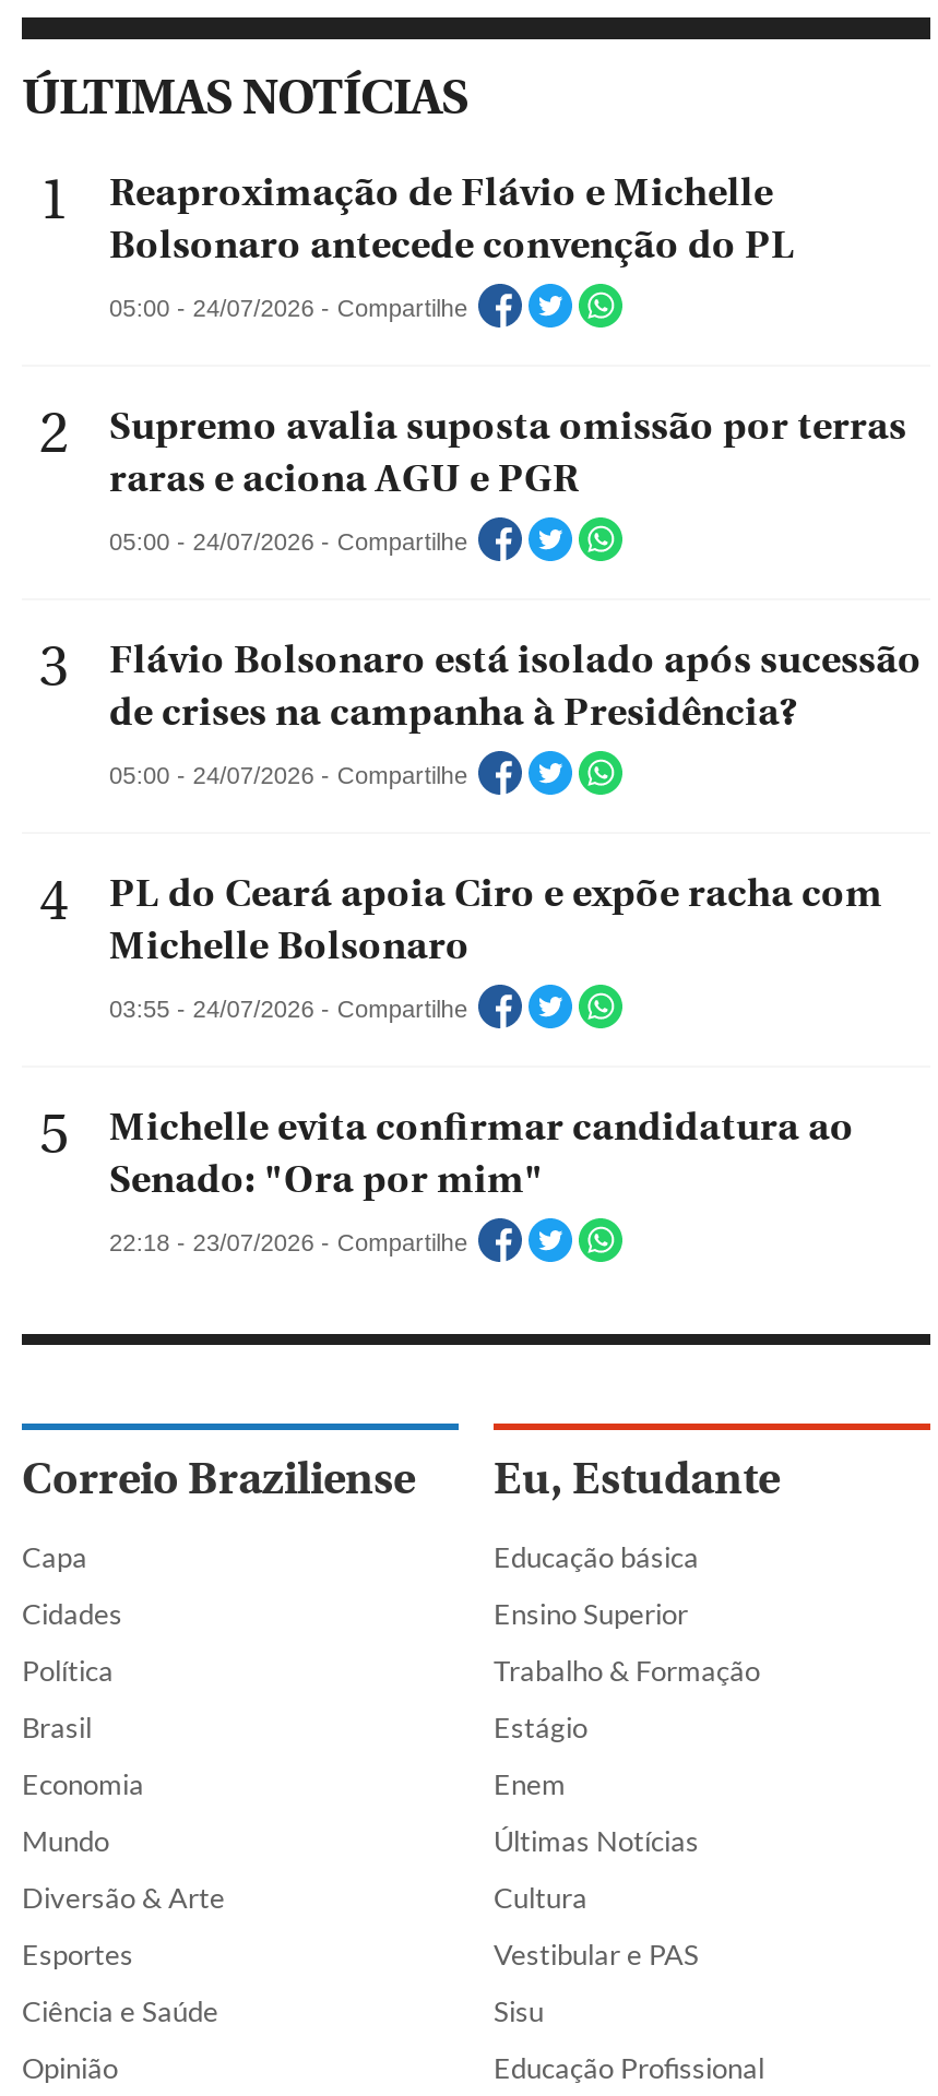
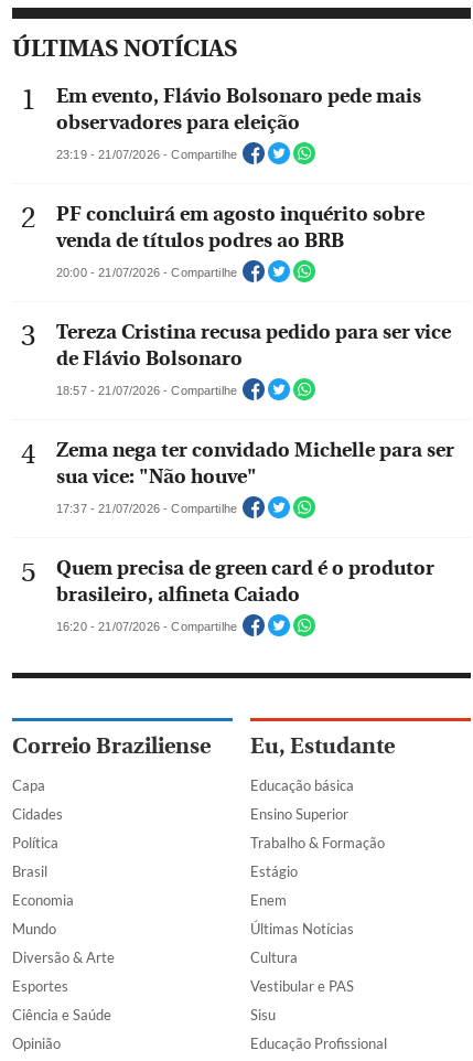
[109,171,795,269] Reaproximação de Flávio e Michelle | Bolsonaro antecede convenção do PL -> [56,85,421,135] Em evento, Flávio Bolsonaro pede mais | observadores para eleição
[109,294,468,320] 05:00 - 24/07/2026 - Compartilhe -> [56,147,237,161] 23:19 - 21/07/2026 - Compartilhe
[109,404,906,502] Supremo avalia suposta omissão por terras | raras e aciona AGU e PGR -> [56,203,424,253] PF concluirá em agosto inquérito sobre | venda de títulos podres ao BRB
[109,527,468,554] 05:00 - 24/07/2026 - Compartilhe -> [56,265,237,279] 20:00 - 21/07/2026 - Compartilhe
[109,638,922,736] Flávio Bolsonaro está isolado após sucessão | de crises na campanha à Presidência? -> [56,321,451,371] Tereza Cristina recusa pedido para ser vice | de Flávio Bolsonaro
[109,761,468,787] 05:00 - 24/07/2026 - Compartilhe -> [56,383,237,397] 18:57 - 21/07/2026 - Compartilhe
[109,871,882,970] PL do Ceará apoia Ciro e expõe racha com | Michelle Bolsonaro -> [56,439,454,489] Zema nega ter convidado Michelle para ser | sua vice: "Não houve"
[109,995,468,1021] 03:55 - 24/07/2026 - Compartilhe -> [56,501,237,515] 17:37 - 21/07/2026 - Compartilhe
[109,1105,854,1203] Michelle evita confirmar candidatura ao | Senado: "Ora por mim" -> [56,557,434,607] Quem precisa de green card é o produtor | brasileiro, alfineta Caiado
[109,1228,468,1255] 22:18 - 23/07/2026 - Compartilhe -> [56,619,237,633] 16:20 - 21/07/2026 - Compartilhe

